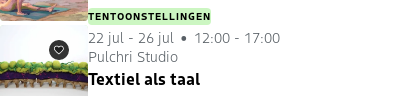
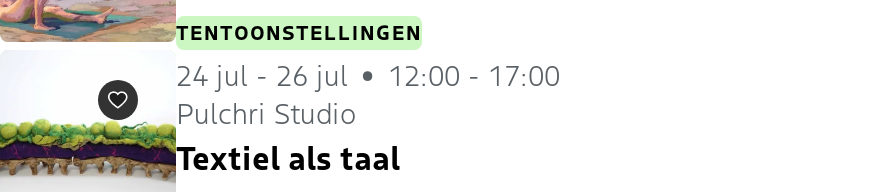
[88,26,280,46] 22 jul - 26 jul 12:00 - 17:00 -> [176,53,560,93] 24 jul - 26 jul 12:00 - 17:00

